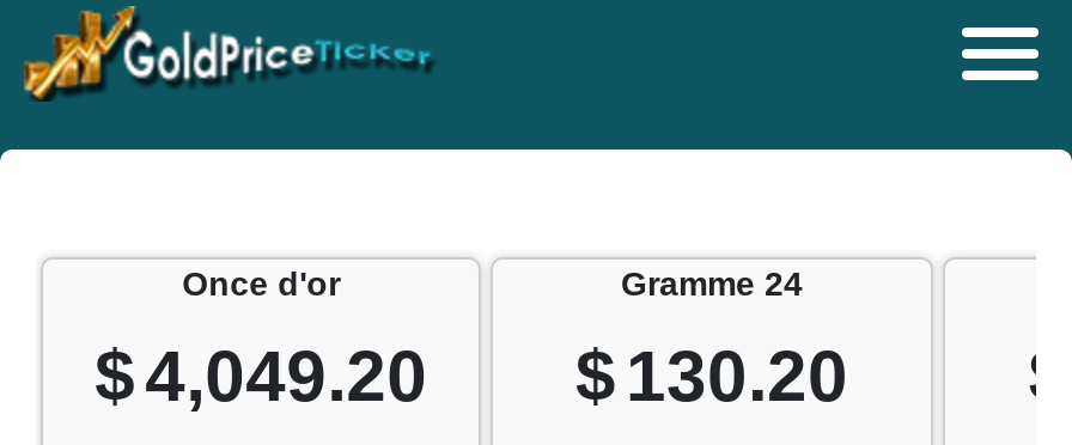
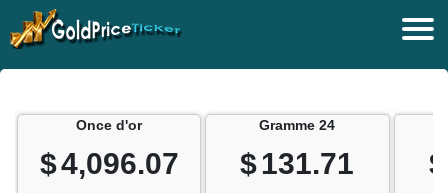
[95,336,428,415] $ 4,049.20 -> [40,147,179,180] $ 4,096.07
[575,336,848,415] $ 130.20 -> [240,147,354,180] $ 131.71

